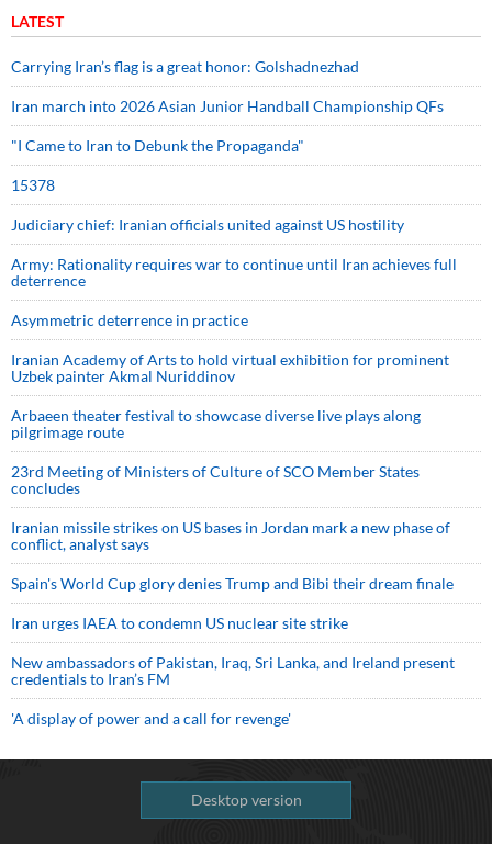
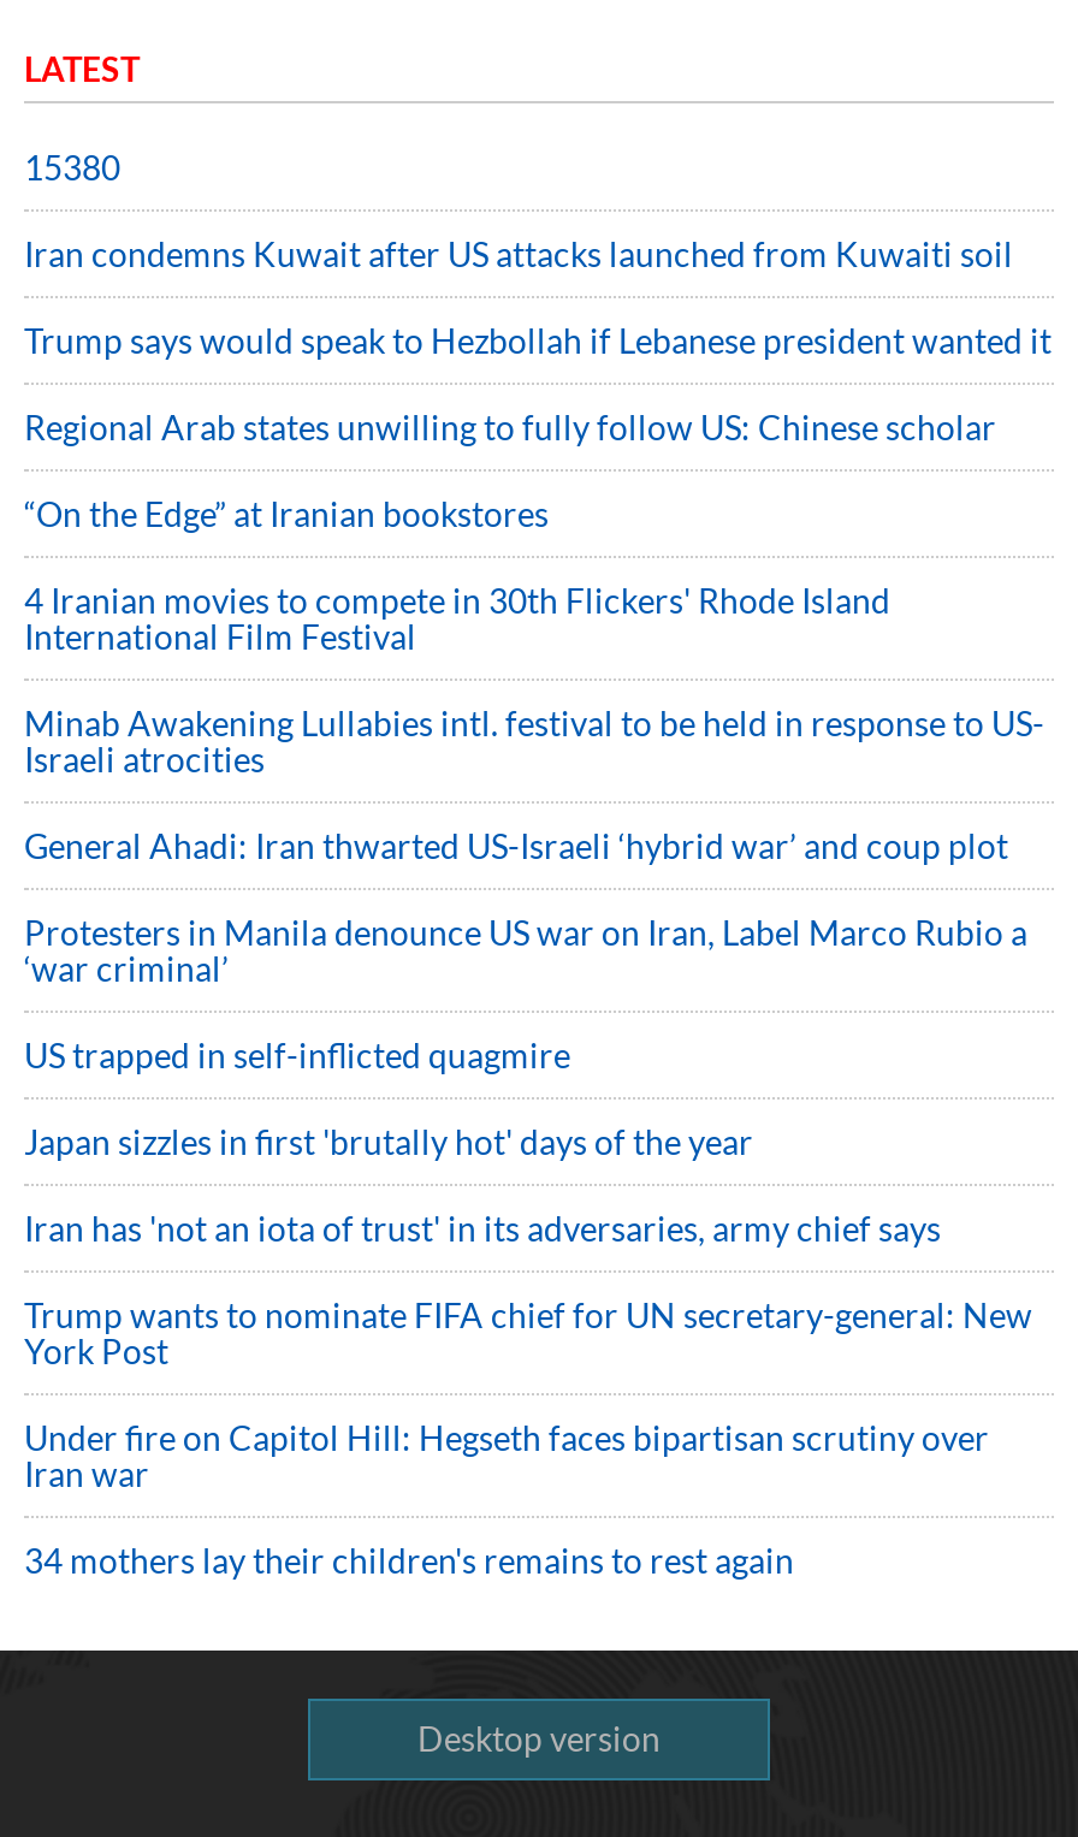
[11,57,359,75] Carrying Iran’s flag is a great honor: Golshadnezhad -> [24,147,120,188] 15380
[11,96,444,115] Iran march into 2026 Asian Junior Handball Championship QFs -> [24,234,1013,275] Iran condemns Kuwait after US attacks launched from Kuwaiti soil
[11,136,304,154] "I Came to Iran to Debunk the Propaganda" -> [24,320,1052,361] Trump says would speak to Hezbollah if Lebanese president wanted it
[11,175,55,194] 15378 -> [24,407,996,448] Regional Arab states unwilling to fully follow US: Chinese scholar
[11,215,411,233] Judiciary chief: Iranian officials united against US hostility -> [24,493,549,534] “On the Edge” at Iranian bookstores
[11,254,457,289] Army: Rationality requires war to continue until Iran achieves full | deterrence -> [24,580,890,657] 4 Iranian movies to compete in 30th Flickers' Rhode Island | International Film Festival
[11,310,248,329] Asymmetric deterrence in practice -> [24,703,1044,780] Minab Awakening Lullabies intl. festival to be held in response to US- | Israeli atrocities
[11,350,449,385] Iranian Academy of Arts to hold virtual exhibition for prominent | Uzbek painter Akmal Nuriddinov -> [24,826,1008,866] General Ahadi: Iran thwarted US-Israeli ‘hybrid war’ and coup plot
[11,406,421,441] Arbaeen theater festival to showcase diverse live plays along | pilgrimage route -> [24,912,1027,989] Protesters in Manila denounce US war on Iran, Label Marco Rubio a | ‘war criminal’
[11,462,420,497] 23rd Meeting of Ministers of Culture of SCO Member States | concludes -> [24,1035,577,1076] US trapped in self-inflicted quagmire
[11,518,450,553] Iranian missile strikes on US bases in Jordan mark a new phase of | conflict, analyst says -> [24,1121,753,1162] Japan sizzles in first 'brutally hot' days of the year
[11,574,454,592] Spain's World Cup glory denies Trump and Bibi their dream finale -> [24,1208,948,1249] Iran has 'not an iota of trust' in its adversaries, army chief says
[11,613,348,632] Iran urges IAEA to condemn US nuclear site strike -> [24,1295,1032,1372] Trump wants to nominate FIFA chief for UN secretary-general: New | York Post
[11,653,455,688] New ambassadors of Pakistan, Iraq, Sri Lanka, and Ireland present | credentials to Iran’s FM -> [24,1417,989,1494] Under fire on Capitol Hill: Hegseth faces bipartisan scrutiny over | Iran war
[11,709,291,727] 'A display of power and a call for revenge' -> [24,1540,794,1581] 34 mothers lay their children's remains to rest again

